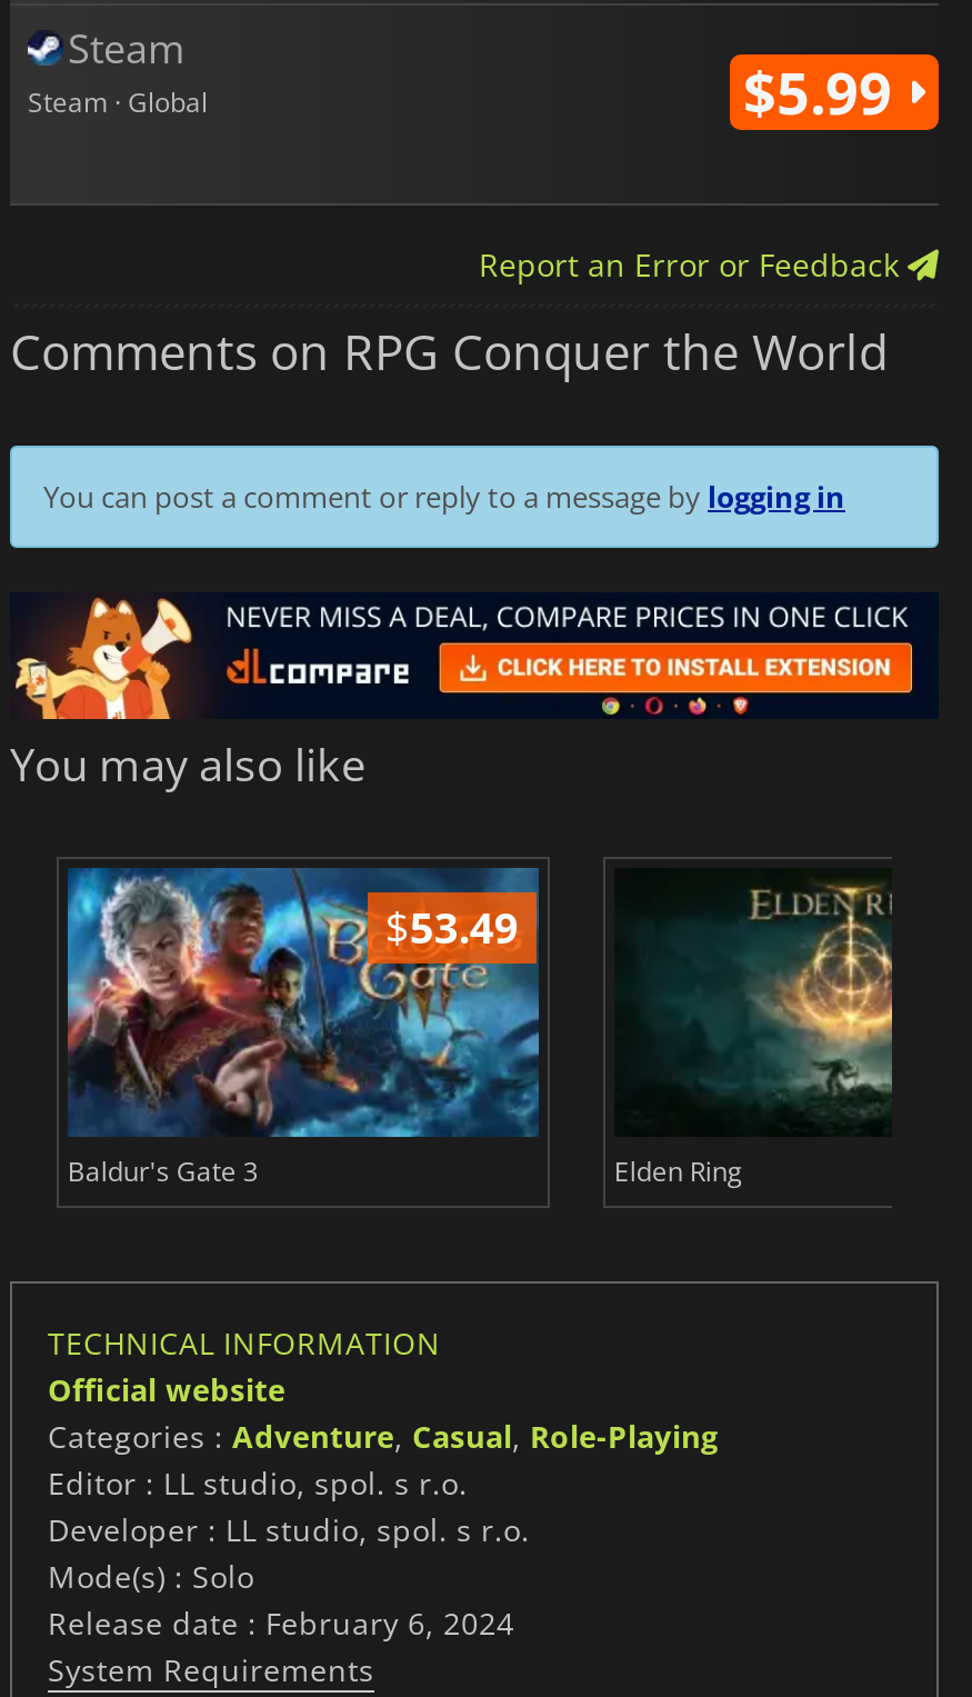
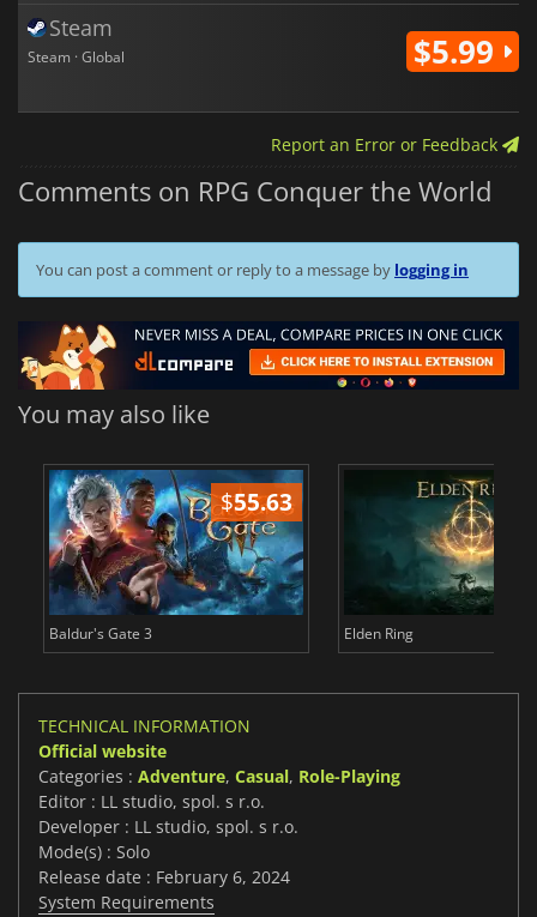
[385,897,519,957] $53.49 -> [220,486,292,518] $55.63

